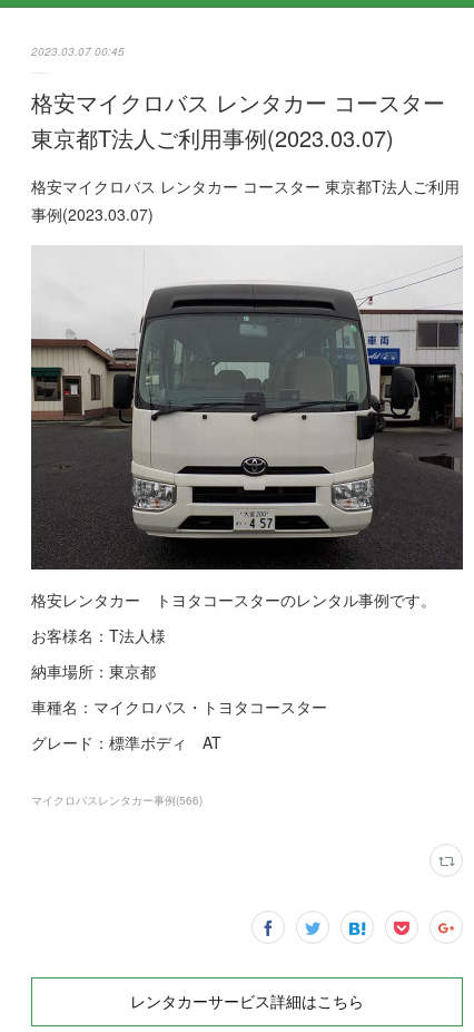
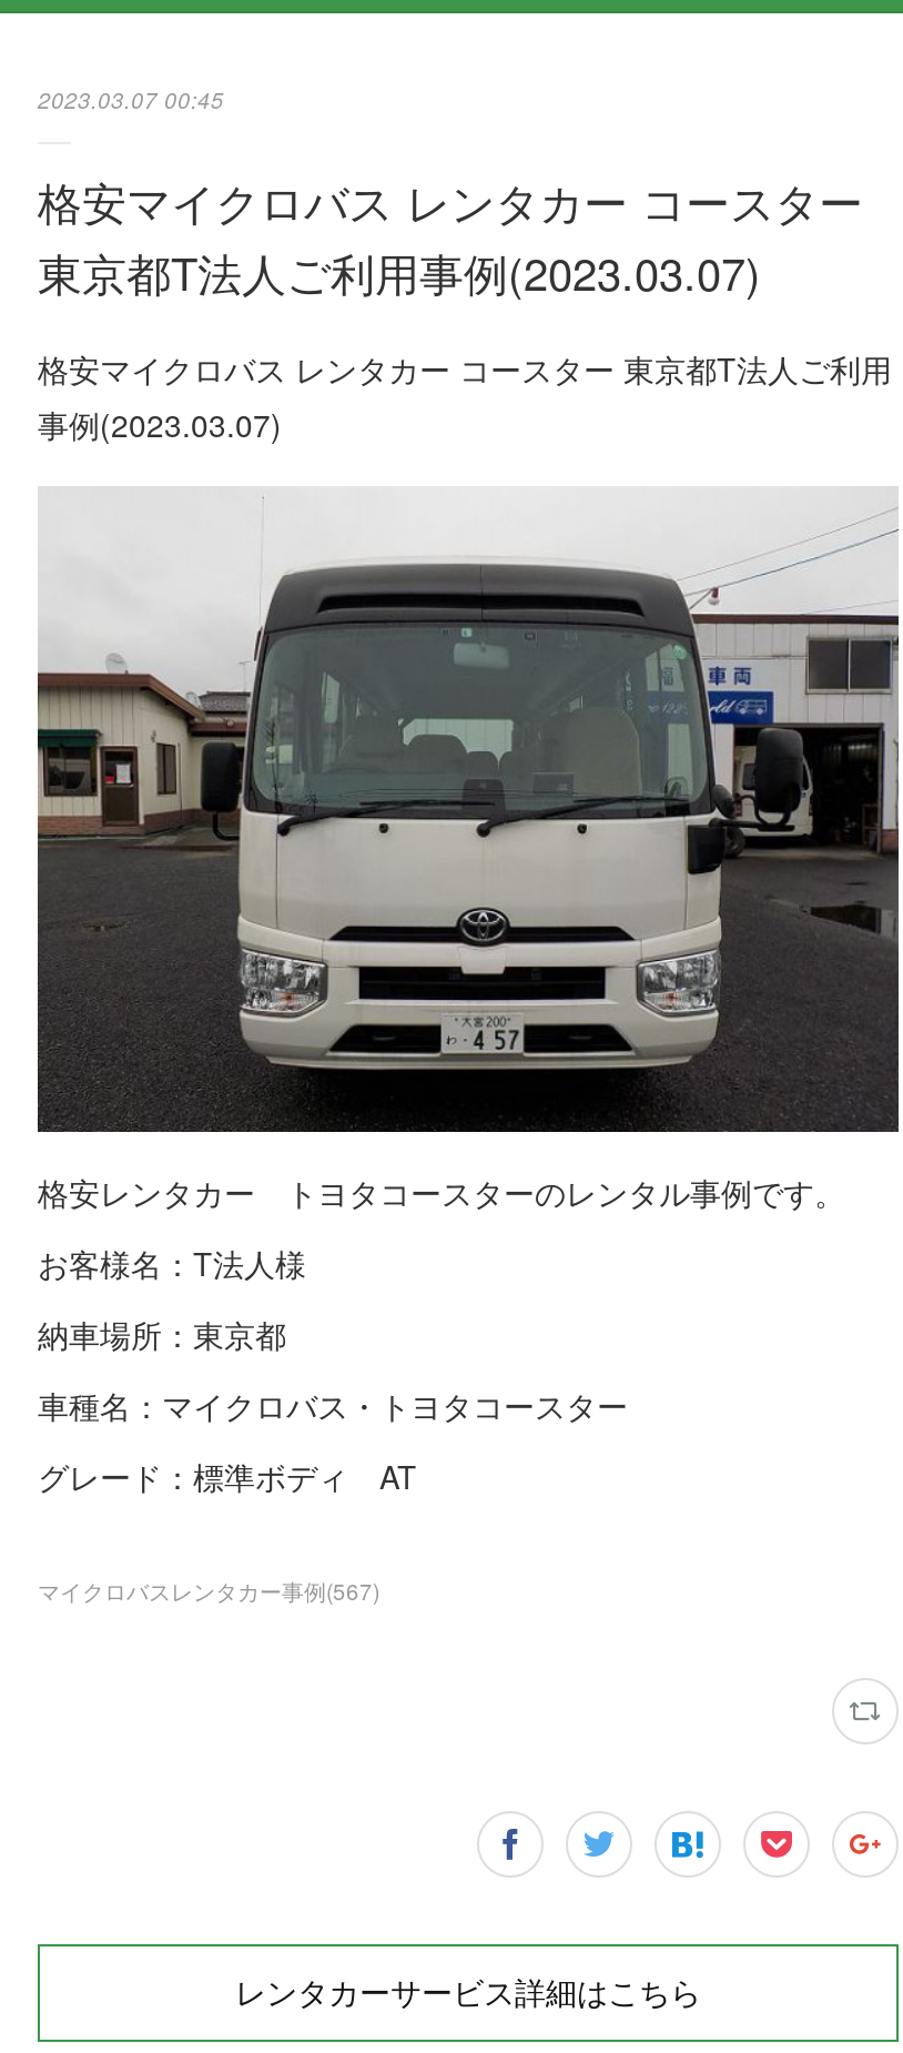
[31,792,203,808] マイクロバスレンタカー事例(566) -> [38,1575,379,1606] マイクロバスレンタカー事例(567)

